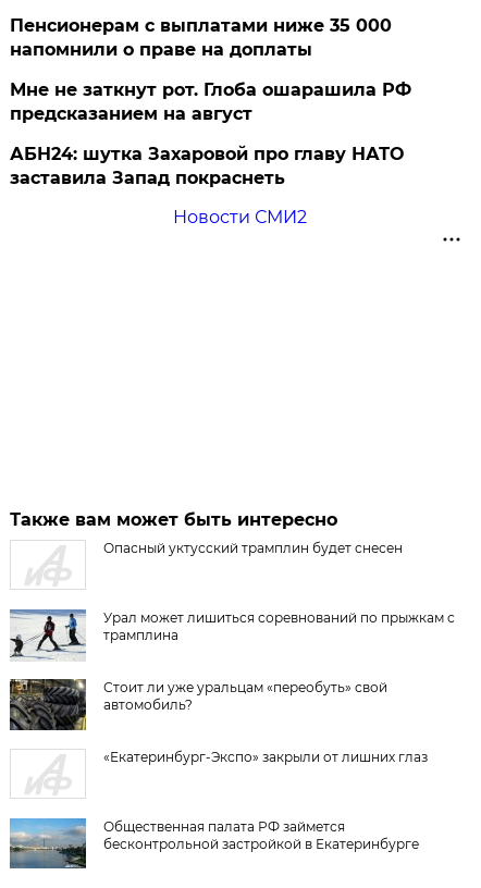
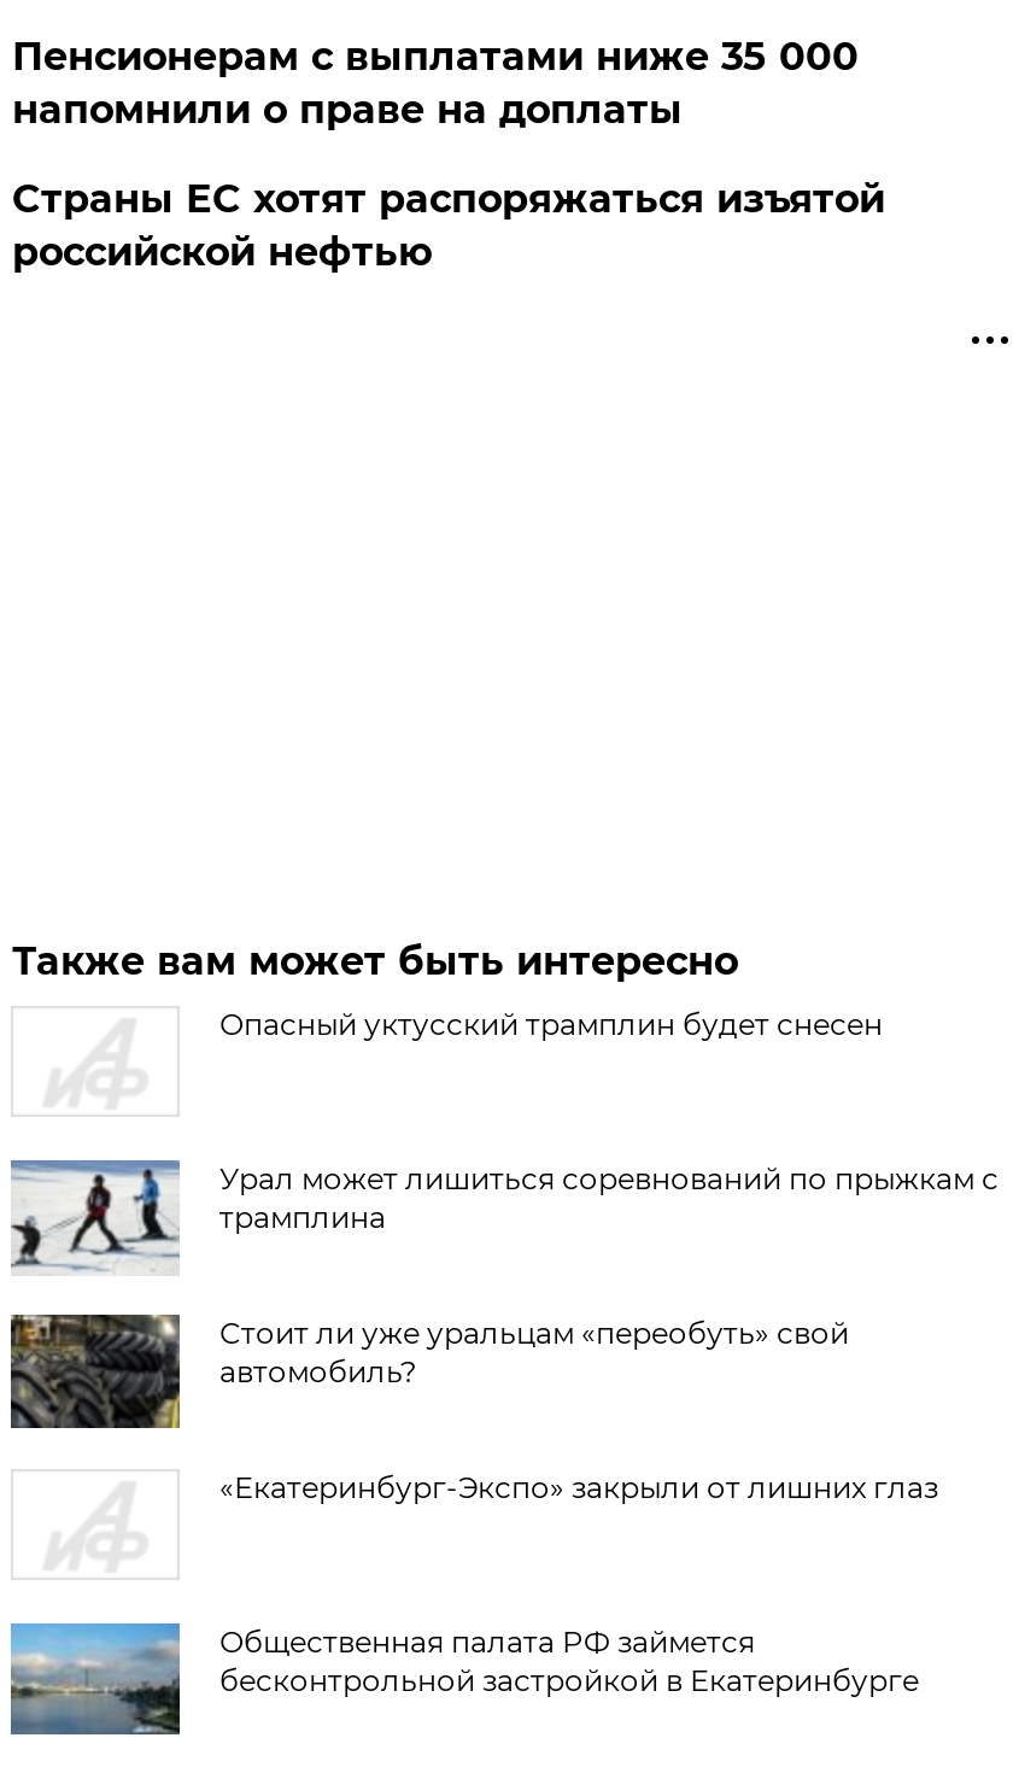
[10,79,412,227] Мне не заткнут рот. Глоба ошарашила РФ | предсказанием на август | АБН24: шутка Захаровой про главу НАТО | заставила Запад покраснеть | Новости СМИ2 -> [12,176,885,275] Страны ЕС хотят распоряжаться изъятой | российской нефтью

